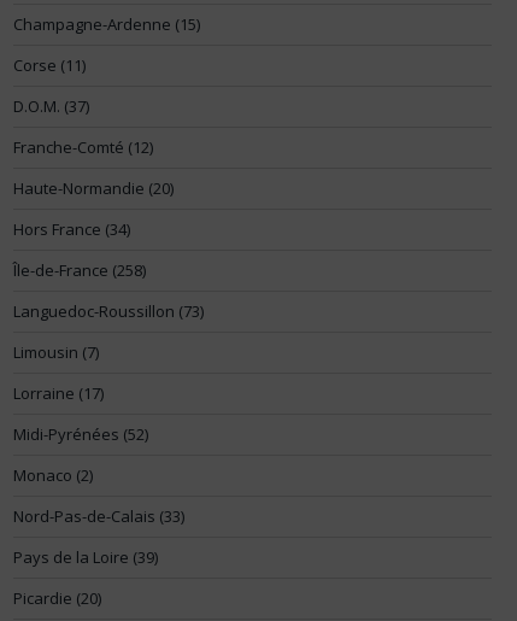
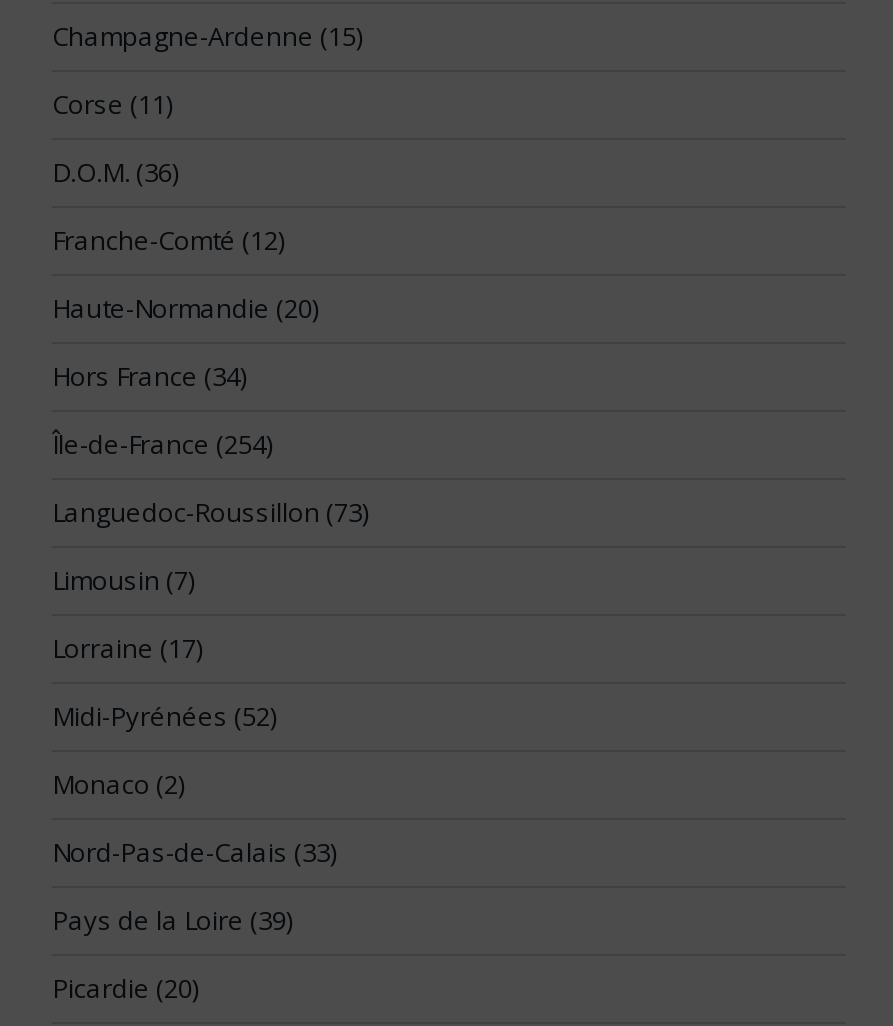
[13,96,89,117] D.O.M. (37) -> [52,155,178,191] D.O.M. (36)
[13,260,146,281] Île-de-France (258) -> [52,427,272,463] Île-de-France (254)

